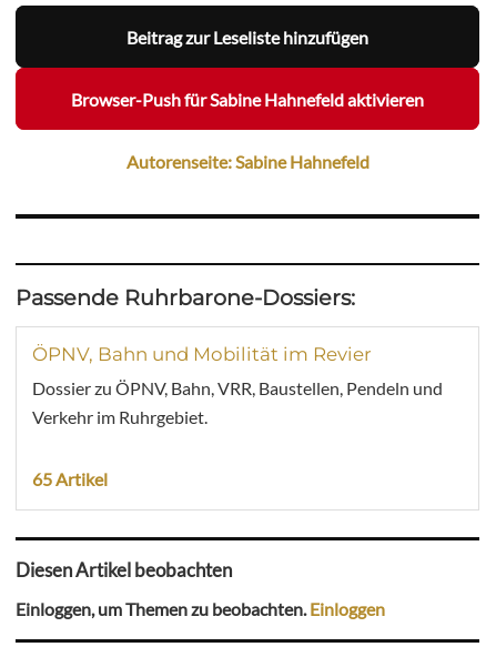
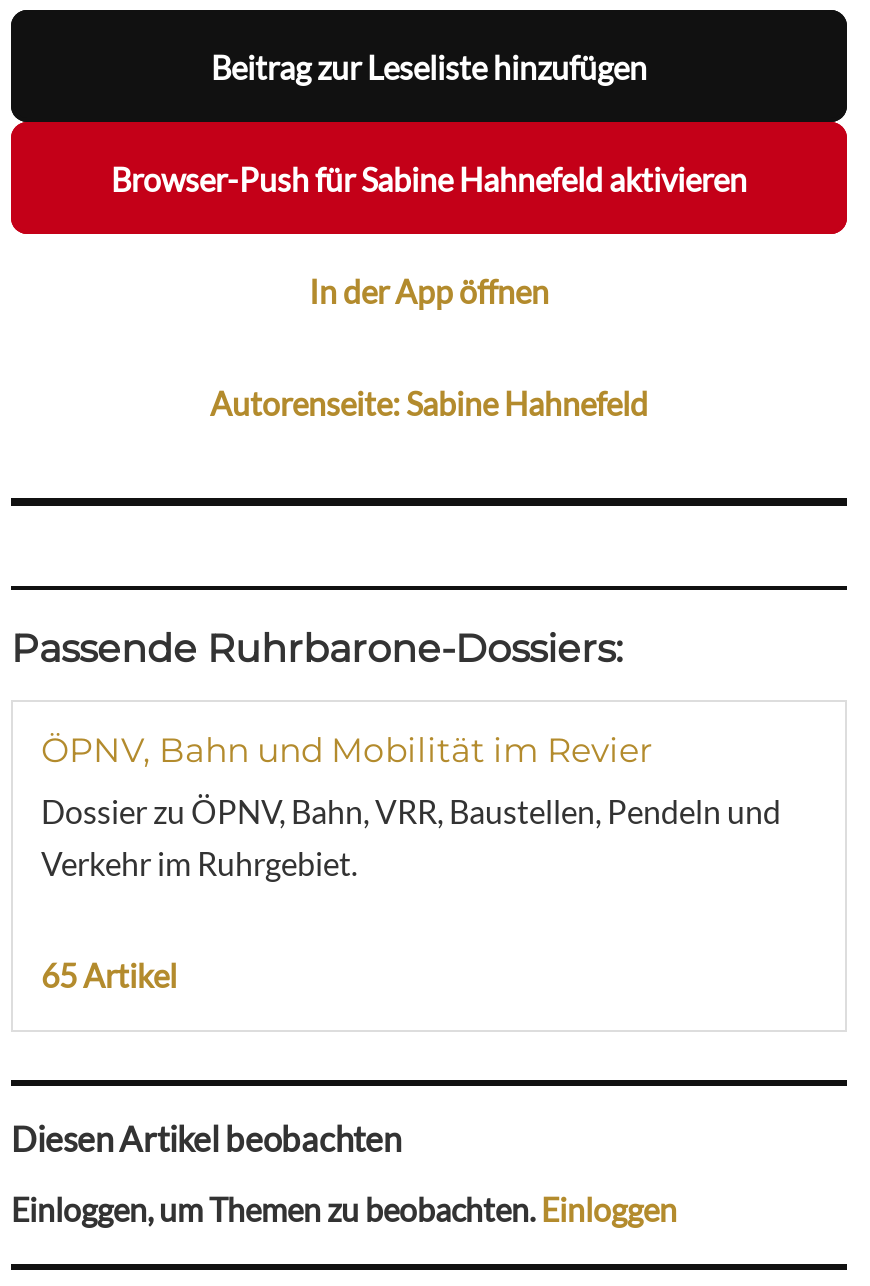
none -> [309,272,549,310] In der App öffnen

